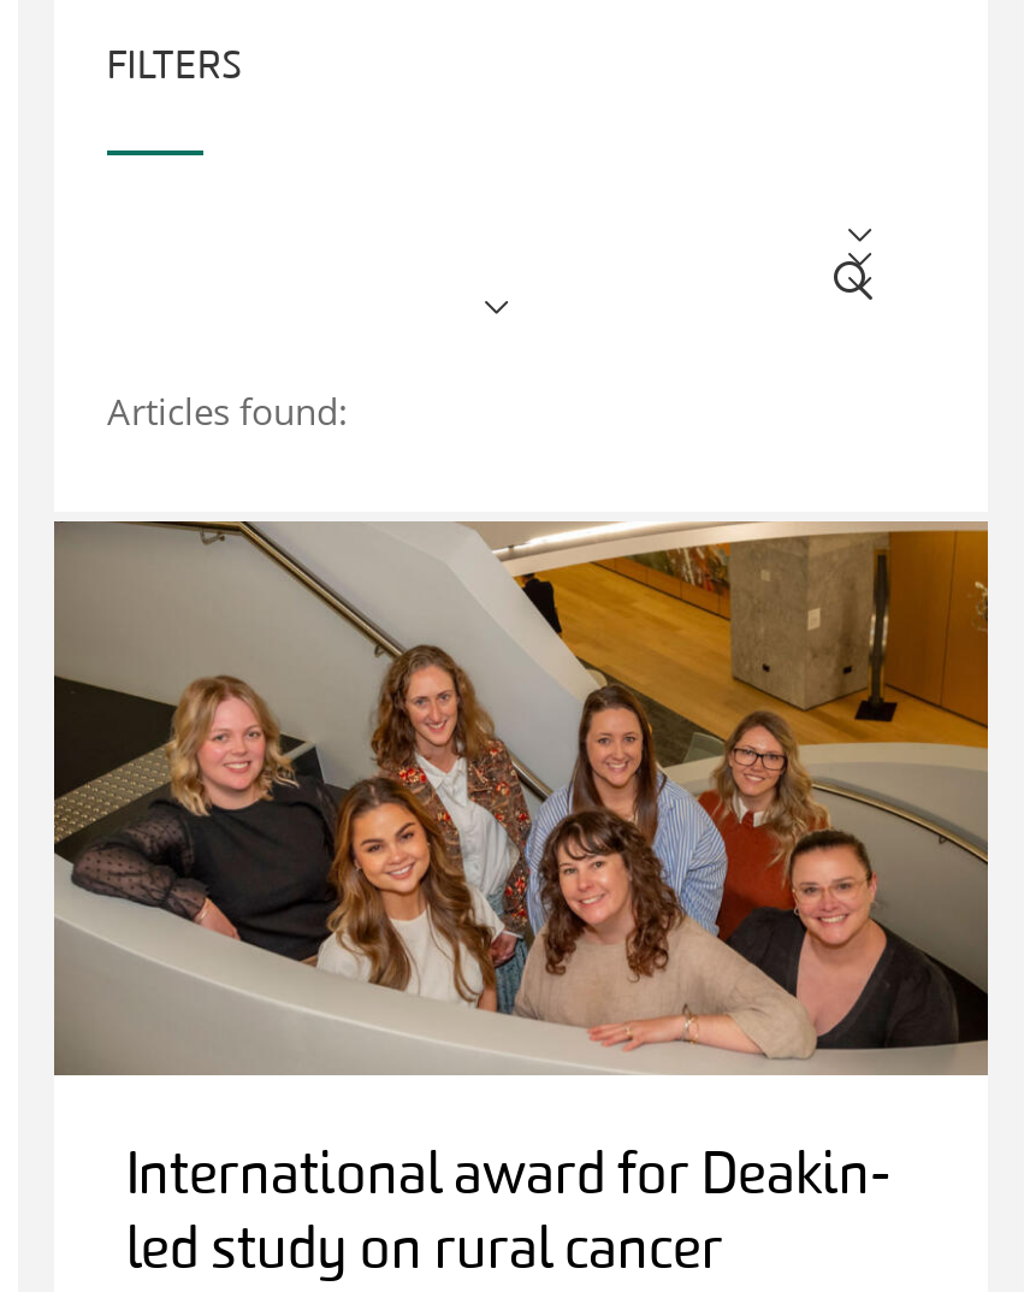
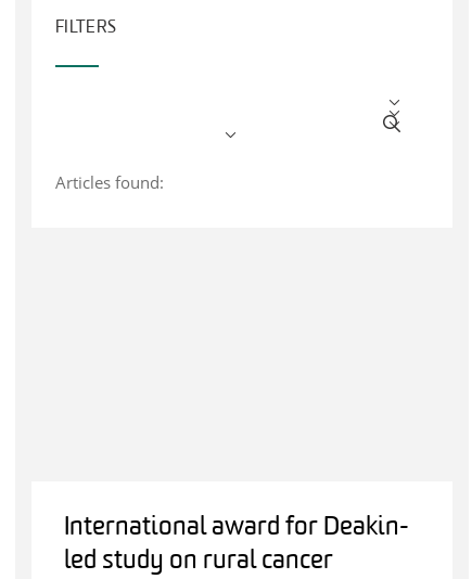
[52,519,990,1078] [image] -> none

